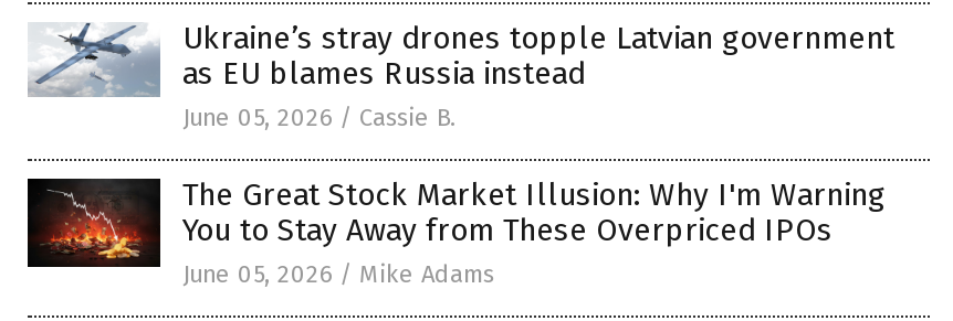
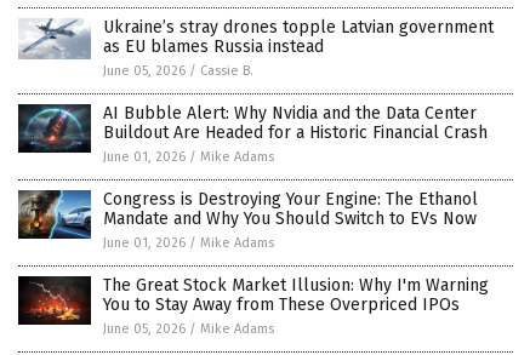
none -> [17,189,86,240] [image]
none -> [18,103,488,251] [image] | AI Bubble Alert: Why Nvidia and the Data Center | Buildout Are Headed for a Historic Financial Crash | June 01, 2026 / Mike Adams | Congress is Destroying Your Engine: The Ethanol | Mandate and Why You Should Switch to EVs Now | June 01, 2026 / Mike Adams

